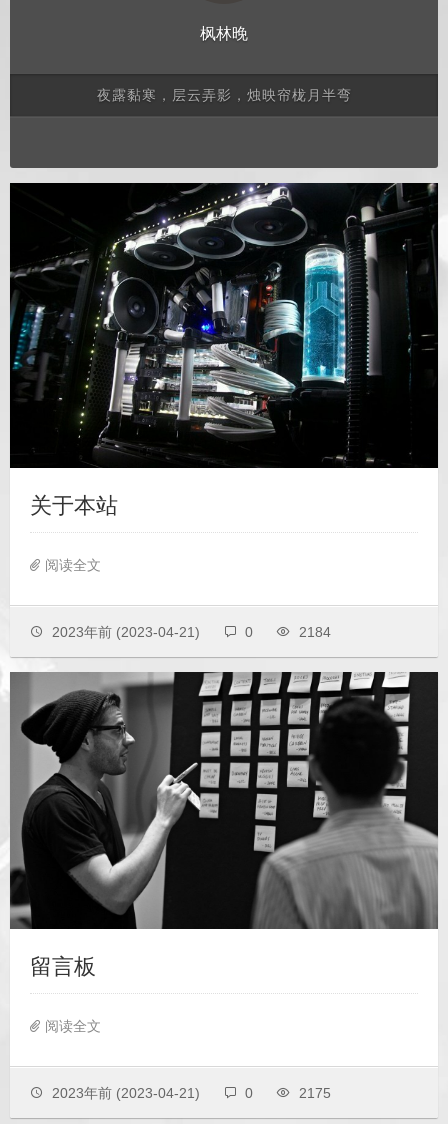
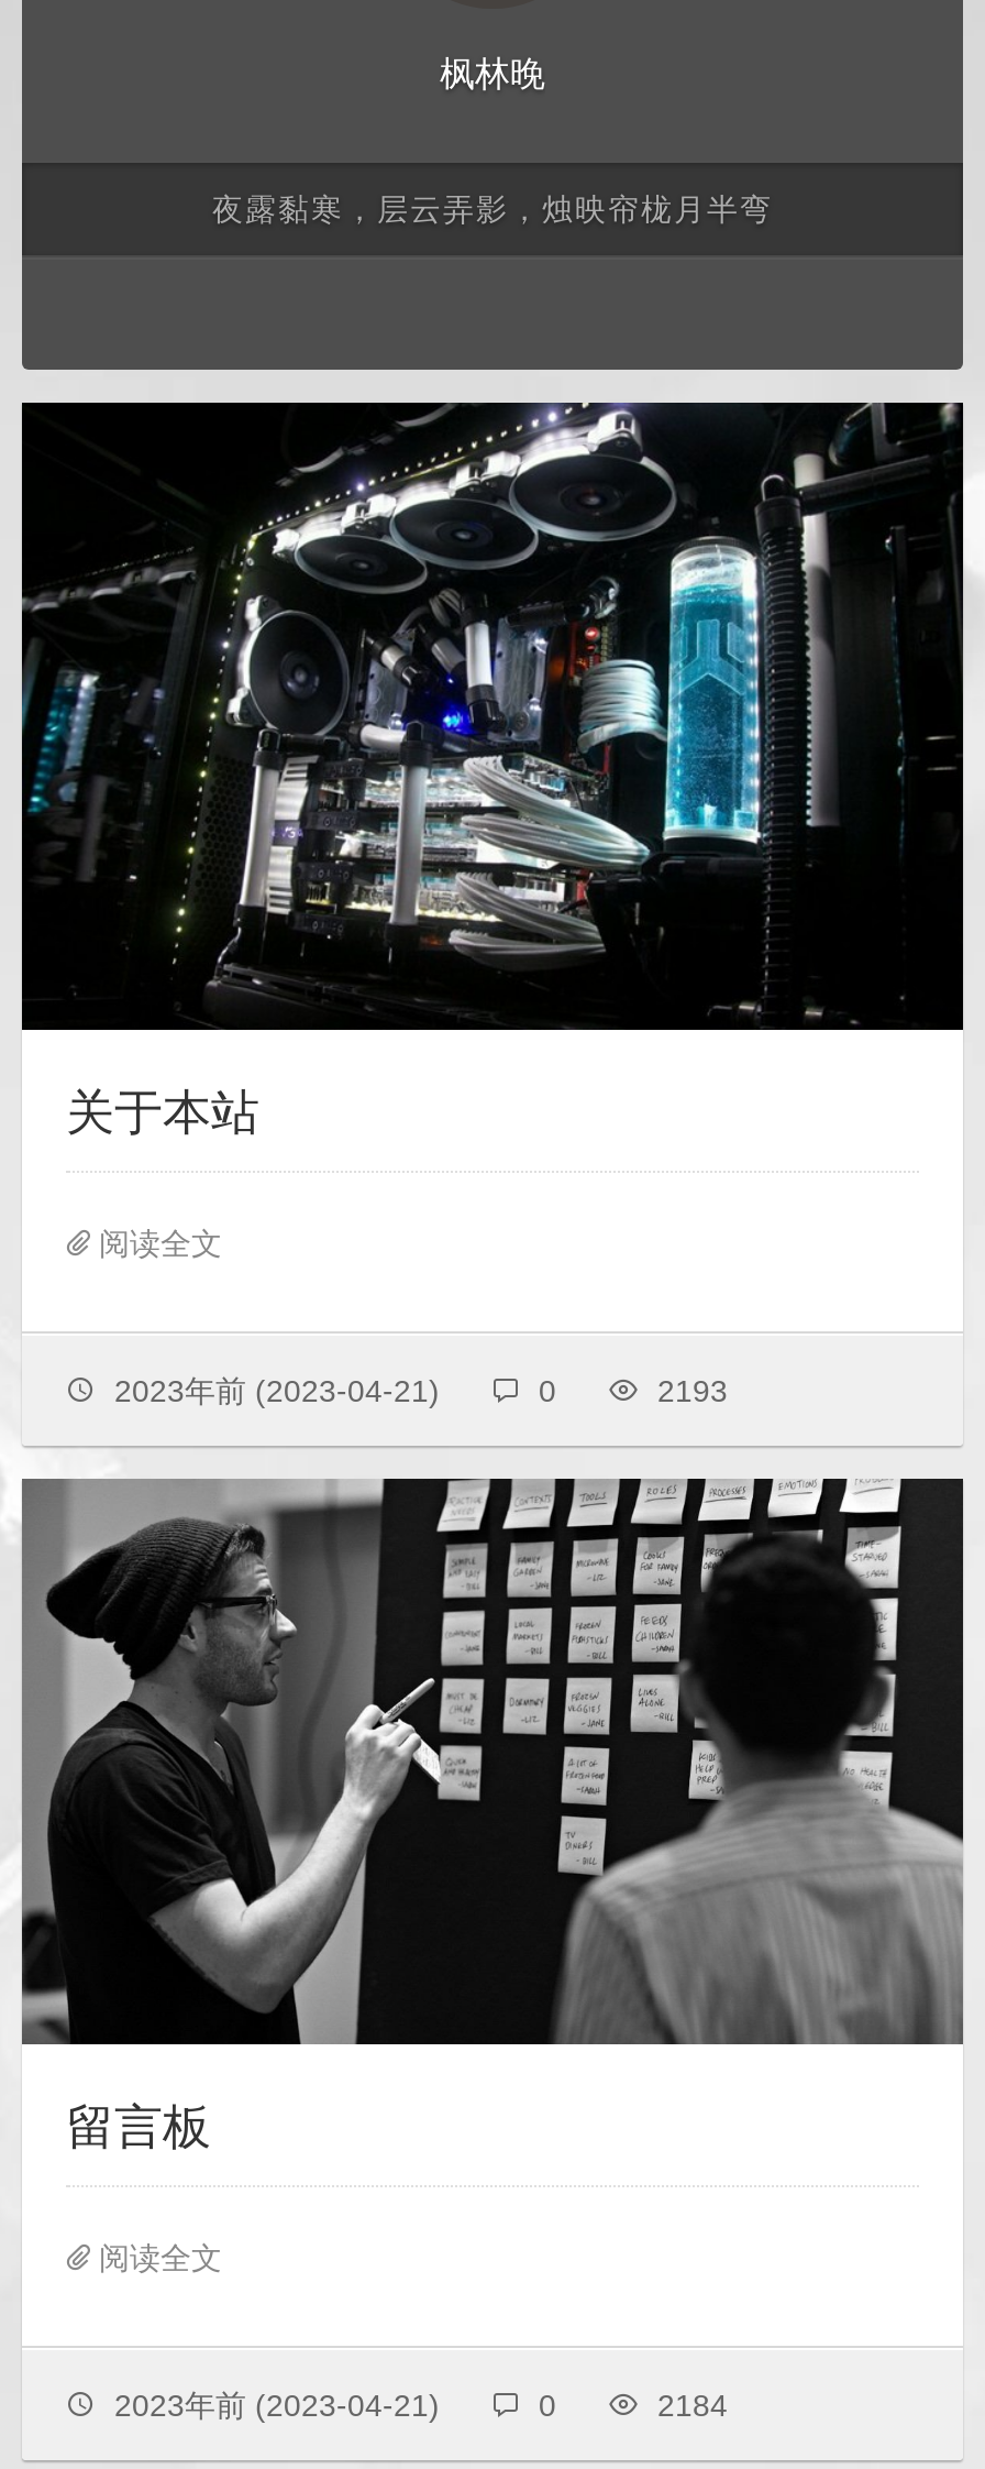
[295,624,331,640] 2184 -> [649,1373,728,1408] 2193
[295,1085,331,1101] 2175 -> [649,2387,728,2422] 2184

